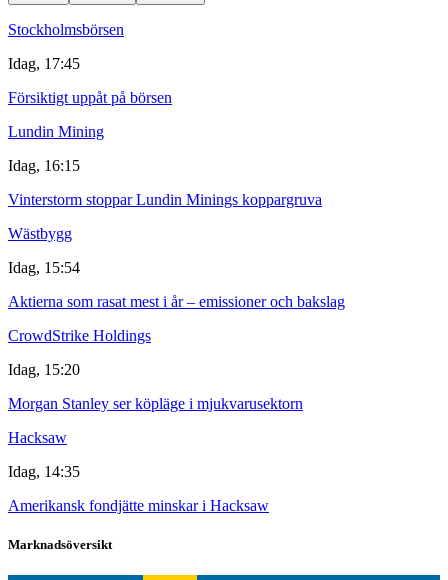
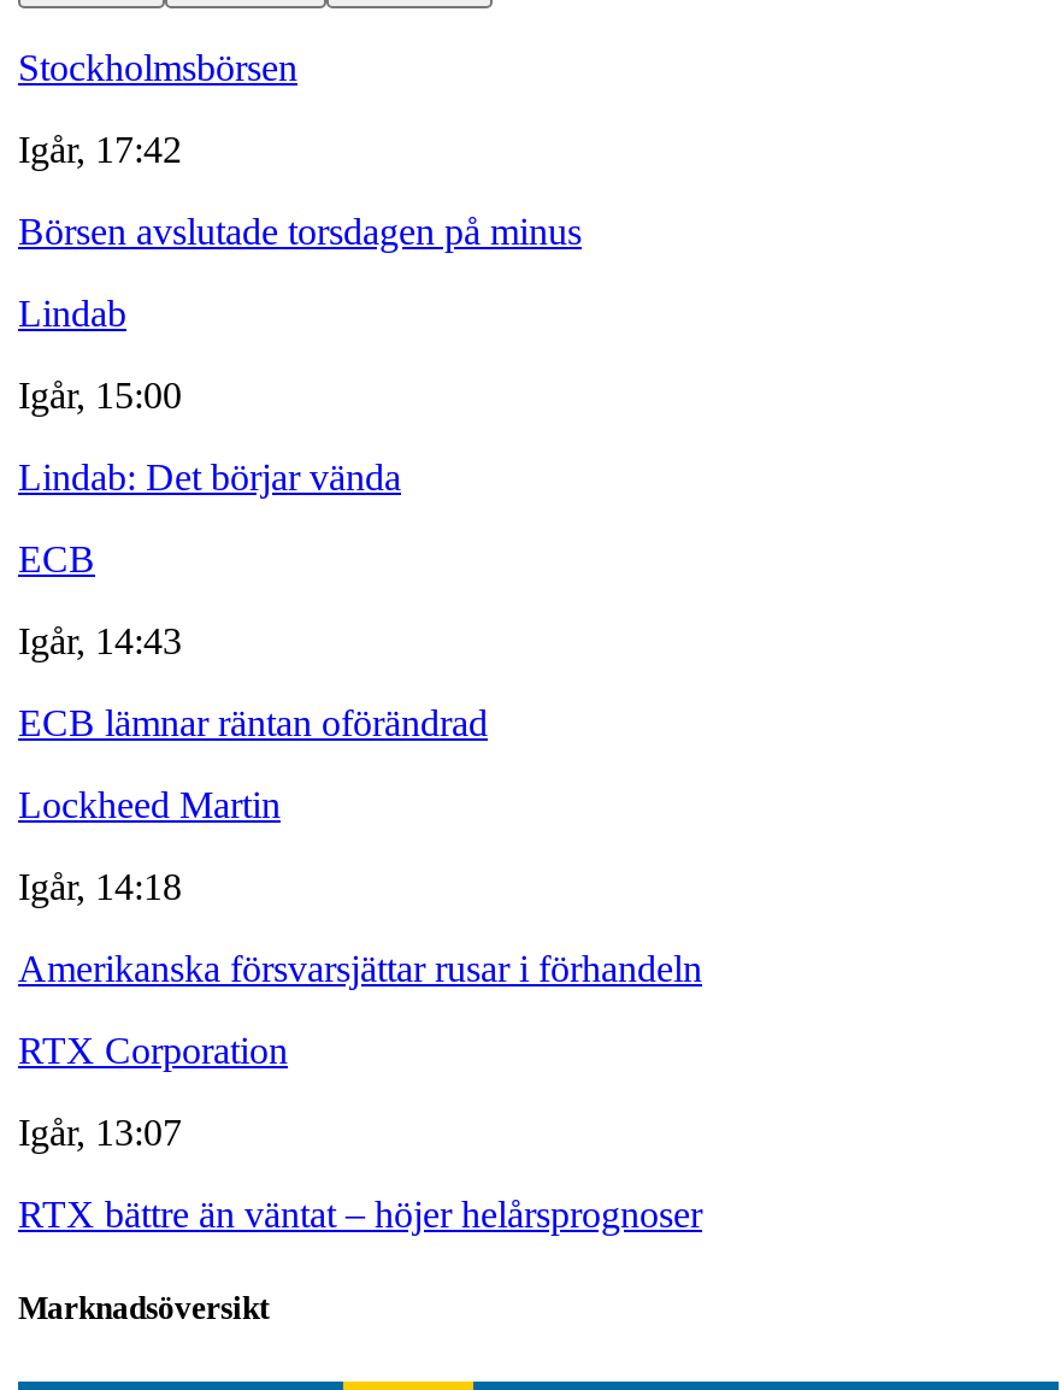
[8,55,80,72] Idag, 17:45 -> [18,129,182,170] Igår, 17:42
[8,89,172,106] Försiktigt uppåt på börsen -> [18,211,582,252] Börsen avslutade torsdagen på minus
[8,123,104,140] Lundin Mining -> [18,293,126,334] Lindab
[8,157,80,174] Idag, 16:15 -> [18,375,182,416] Igår, 15:00
[8,191,322,208] Vinterstorm stoppar Lundin Minings koppargruva -> [18,457,401,497] Lindab: Det börjar vända
[8,225,72,242] Wästbygg -> [18,538,95,579] ECB
[8,259,80,276] Idag, 15:54 -> [18,620,182,661] Igår, 14:43
[8,293,345,310] Aktierna som rasat mest i år – emissioner och bakslag -> [18,702,488,743] ECB lämnar räntan oförändrad
[8,327,151,344] CrowdStrike Holdings -> [18,784,281,825] Lockheed Martin
[8,361,80,378] Idag, 15:20 -> [18,866,182,907] Igår, 14:18
[8,395,303,412] Morgan Stanley ser köpläge i mjukvarusektorn -> [18,948,702,989] Amerikanska försvarsjättar rusar i förhandeln
[8,429,67,446] Hacksaw -> [18,1030,288,1071] RTX Corporation
[8,463,80,480] Idag, 14:35 -> [18,1112,182,1153] Igår, 13:07
[8,497,269,514] Amerikansk fondjätte minskar i Hacksaw -> [18,1194,702,1235] RTX bättre än väntat – höjer helårsprognoser

